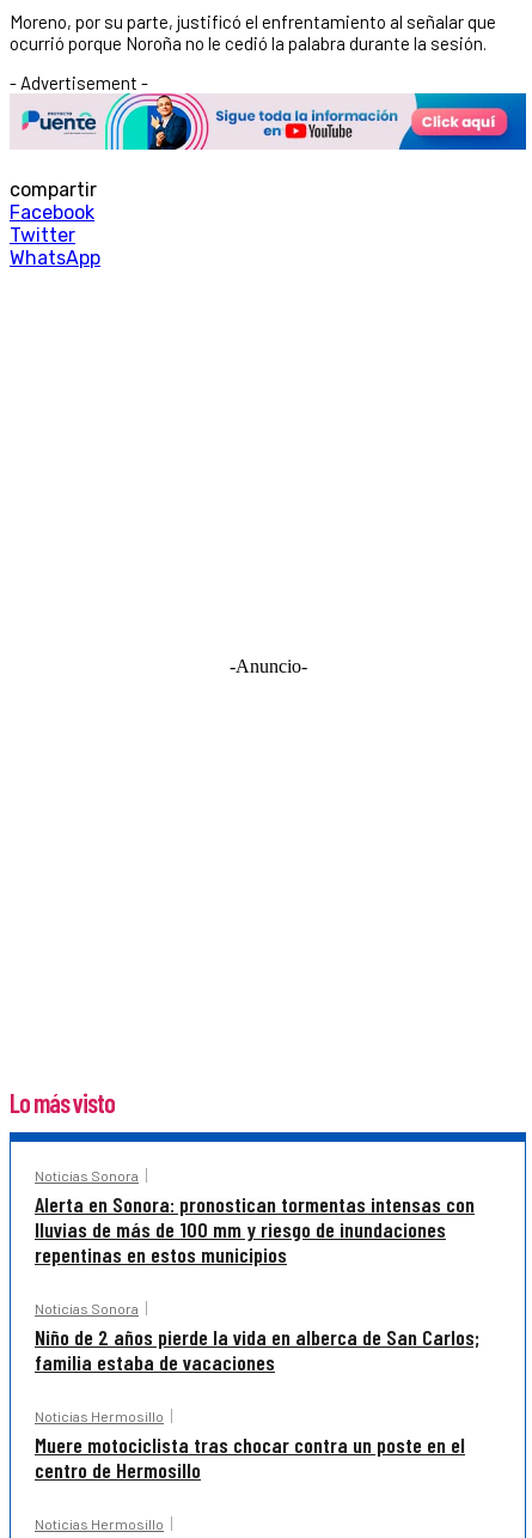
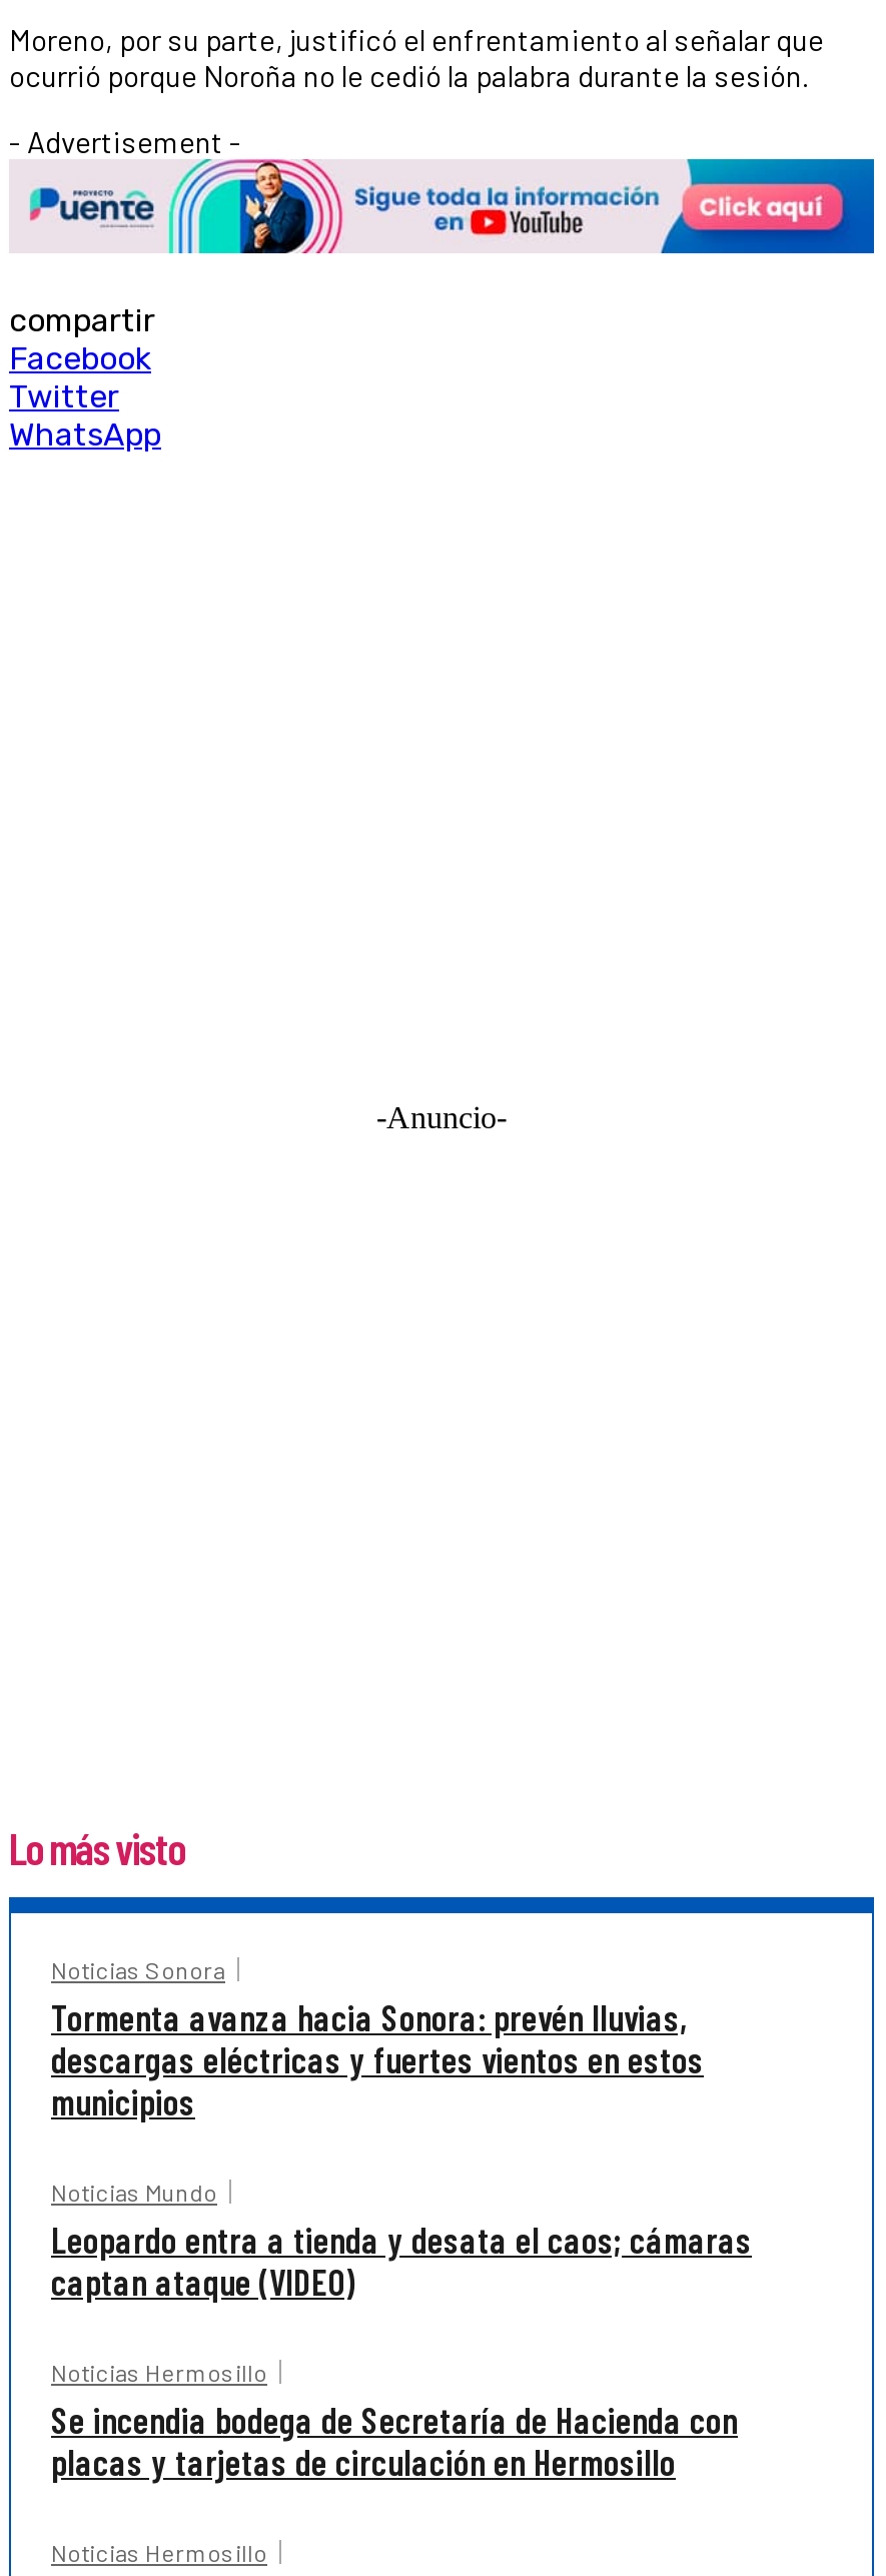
[35,1191,475,1268] Alerta en Sonora: pronostican tormentas intensas con | lluvias de más de 100 mm y riesgo de inundaciones | repentinas en estos municipios -> [51,1996,704,2124] Tormenta avanza hacia Sonora: prevén lluvias, | descargas eléctricas y fuertes vientos en estos | municipios
[35,1300,479,1375] Noticias Sonora | Niño de 2 años pierde la vida en alberca de San Carlos; | familia estaba de vacaciones -> [51,2178,752,2304] Noticias Mundo | Leopardo entra a tienda y desata el caos; cámaras | captan ataque (VIDEO)
[35,1432,465,1483] Muere motociclista tras chocar contra un poste en el | centro de Hermosillo -> [51,2398,738,2484] Se incendia bodega de Secretaría de Hacienda con | placas y tarjetas de circulación en Hermosillo

